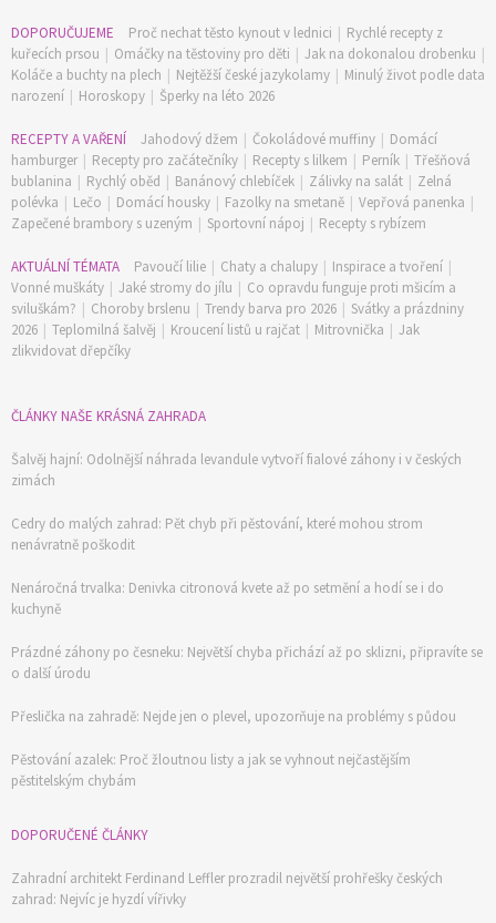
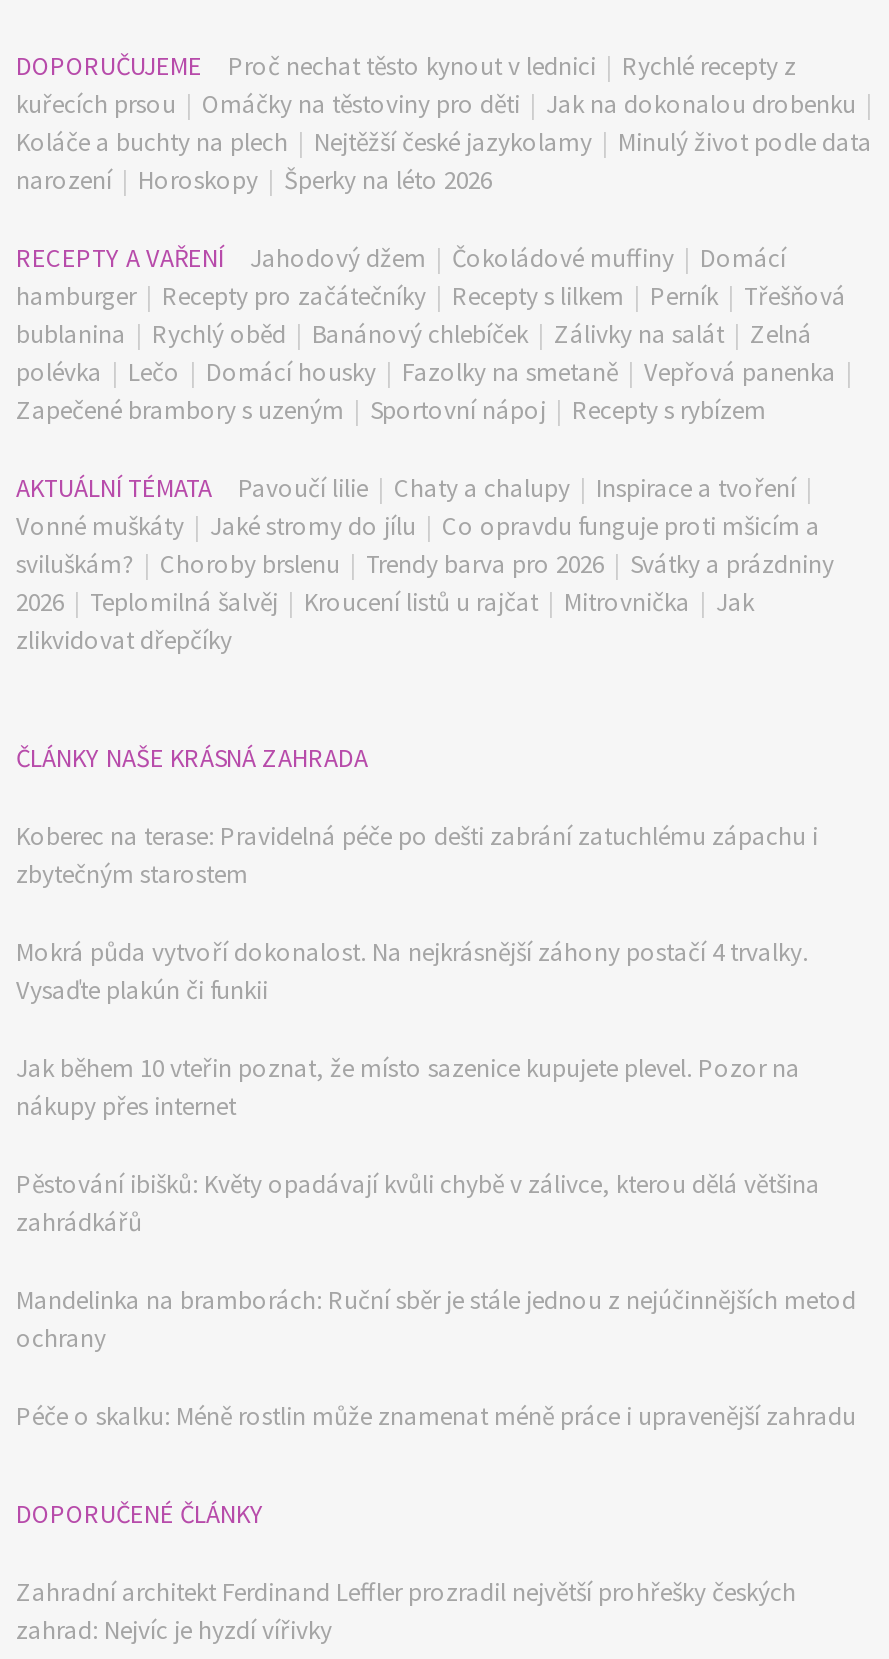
[11,450,462,490] Šalvěj hajní: Odolnější náhrada levandule vytvoří fialové záhony i v českých | zimách -> [16,819,818,891] Koberec na terase: Pravidelná péče po dešti zabrání zatuchlému zápachu i | zbytečným starostem
[11,514,423,554] Cedry do malých zahrad: Pět chyb při pěstování, které mohou strom | nenávratně poškodit -> [16,935,808,1007] Mokrá půda vytvoří dokonalost. Na nejkrásnější záhony postačí 4 trvalky. | Vysaďte plakún či funkii
[11,579,444,619] Nenáročná trvalka: Denivka citronová kvete až po setmění a hodí se i do | kuchyně -> [16,1051,800,1123] Jak během 10 vteřin poznat, že místo sazenice kupujete plevel. Pozor na | nákupy přes internet
[11,643,483,683] Prázdné záhony po česneku: Největší chyba přichází až po sklizni, připravíte se | o další úrodu -> [16,1167,820,1239] Pěstování ibišků: Květy opadávají kvůli chybě v zálivce, kterou dělá většina | zahrádkářů
[11,707,456,726] Přeslička na zahradě: Nejde jen o plevel, upozorňuje na problémy s půdou -> [16,1283,856,1355] Mandelinka na bramborách: Ruční sběr je stále jednou z nejúčinnějších metod | ochrany
[11,750,411,790] Pěstování azalek: Proč žloutnou listy a jak se vyhnout nejčastějším | pěstitelským chybám -> [16,1399,856,1433] Péče o skalku: Méně rostlin může znamenat méně práce i upravenější zahradu

